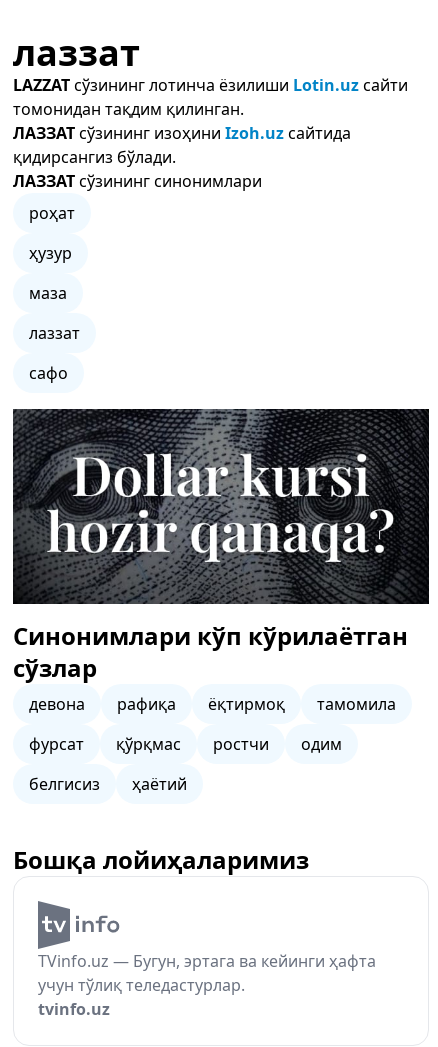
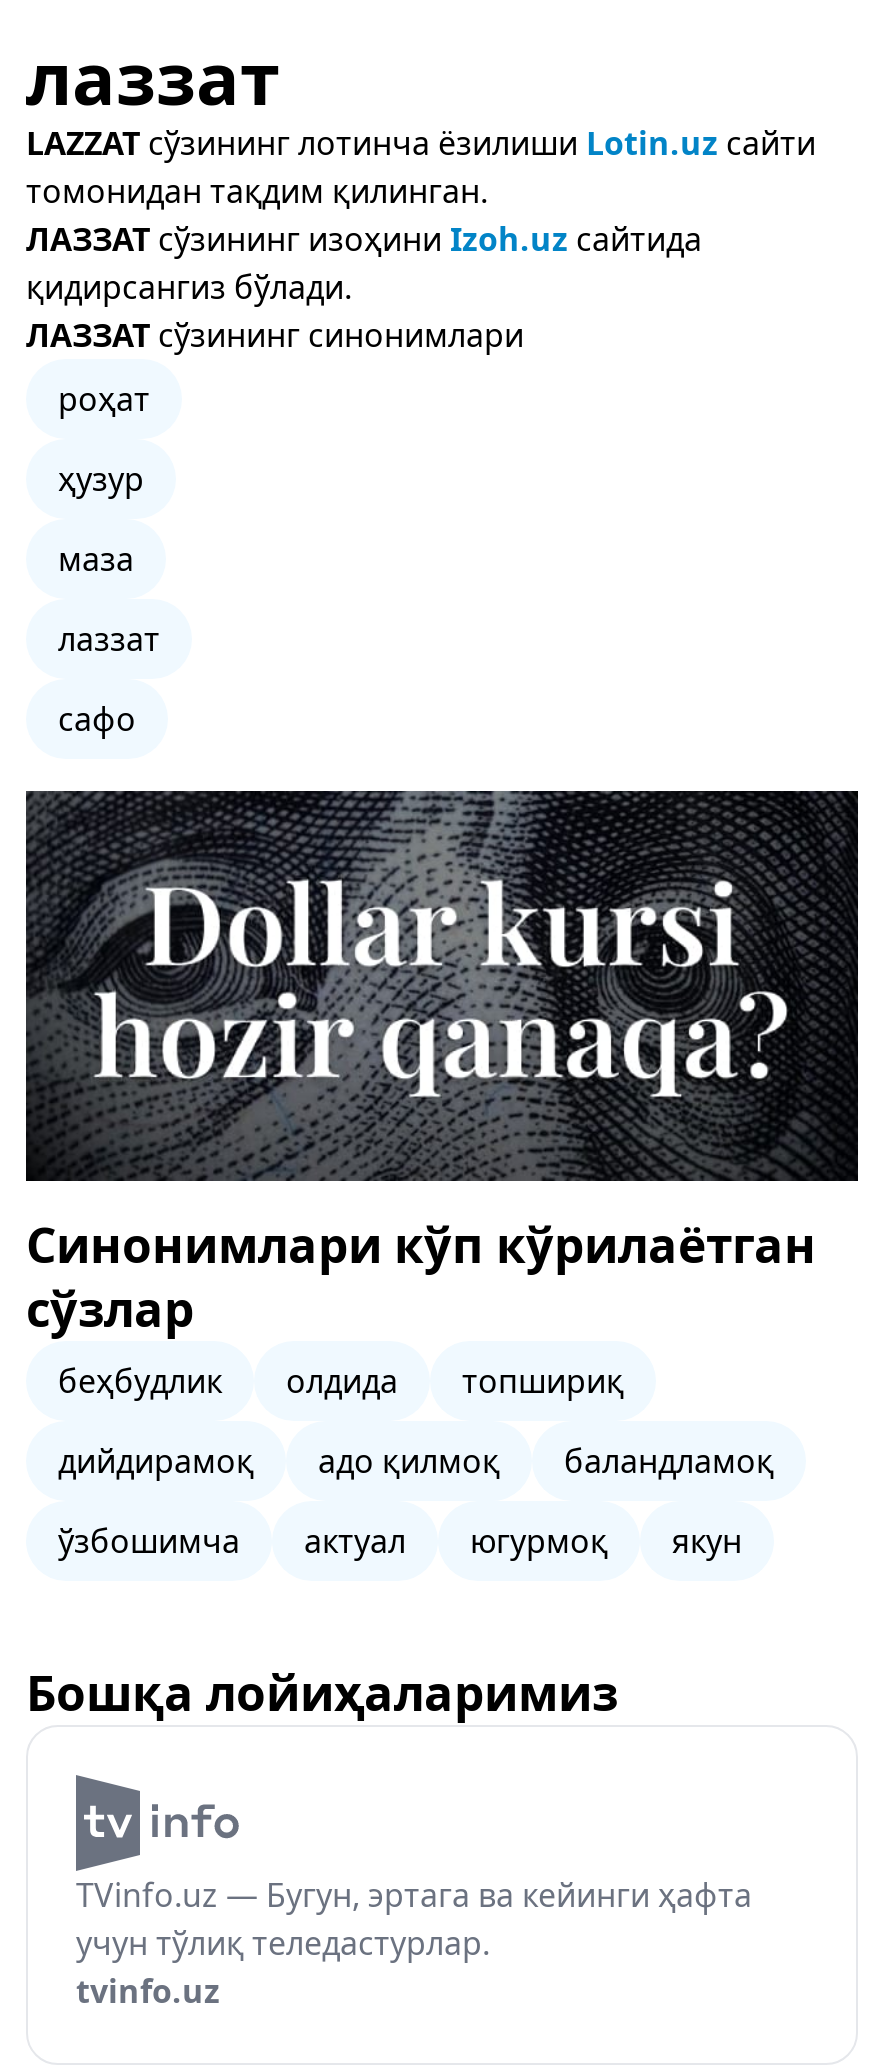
[29,693,396,715] девона | рафиқа | ёқтирмоқ | тамомила -> [58,1359,624,1403] беҳбудлик | олдида | топшириқ
[29,733,342,755] фурсат | қўрқмас | ростчи | одим -> [58,1439,774,1483] дийдирамоқ | адо қилмоқ | баландламоқ
[29,773,187,795] белгисиз | ҳаётий -> [58,1519,742,1563] ўзбошимча | актуал | югурмоқ | якун

